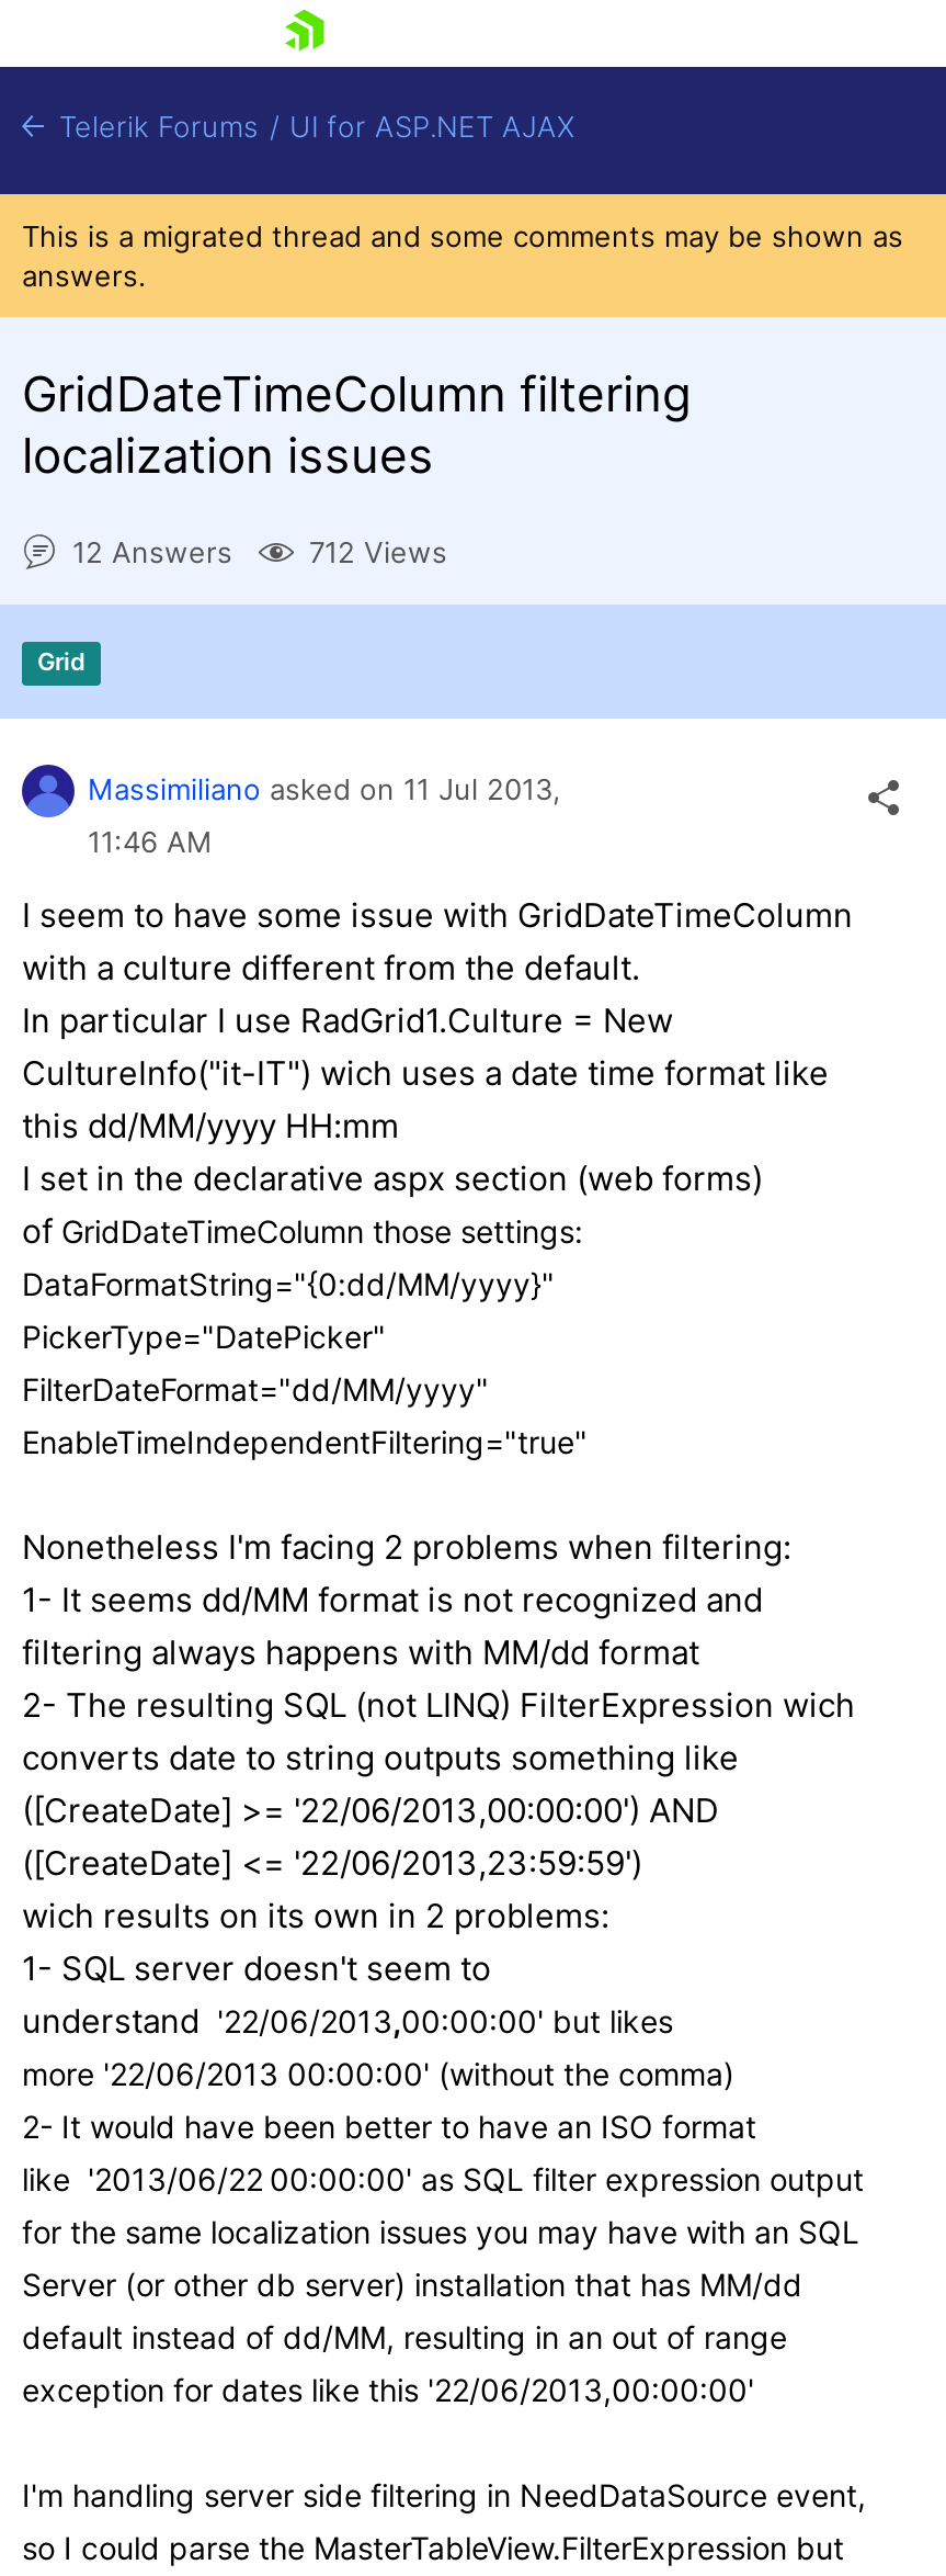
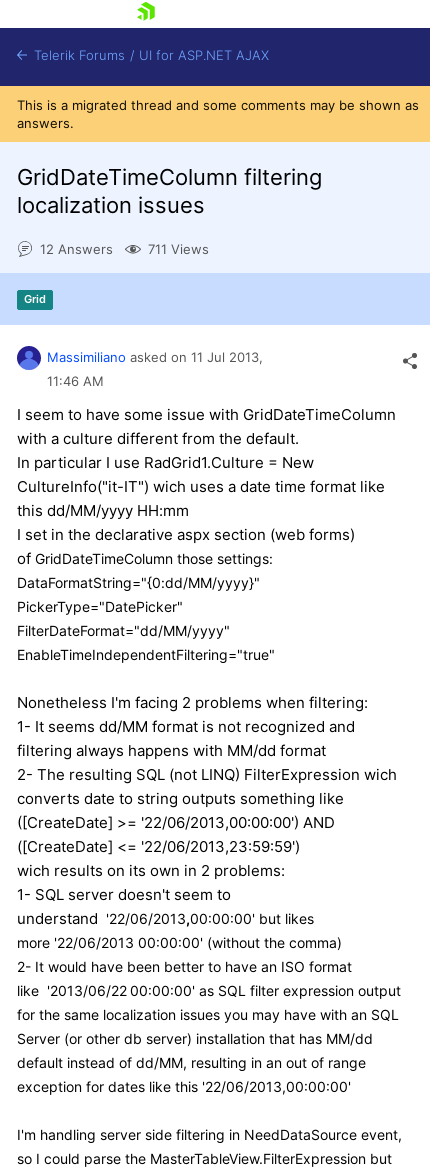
[309,535,447,570] 712 Views -> [148,241,209,257] 711 Views

